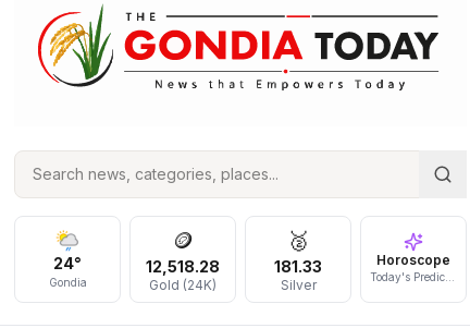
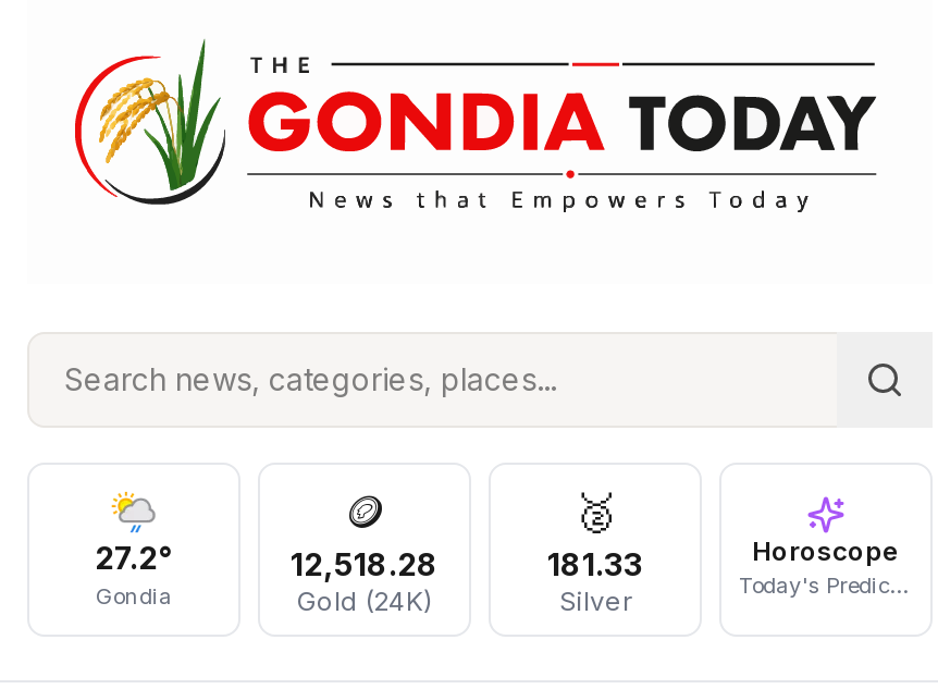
[53,254,82,273] 24° -> [95,539,173,576] 27.2°

